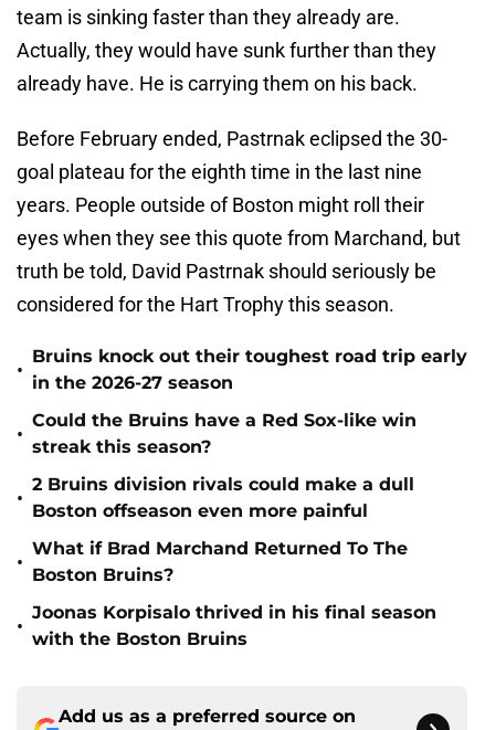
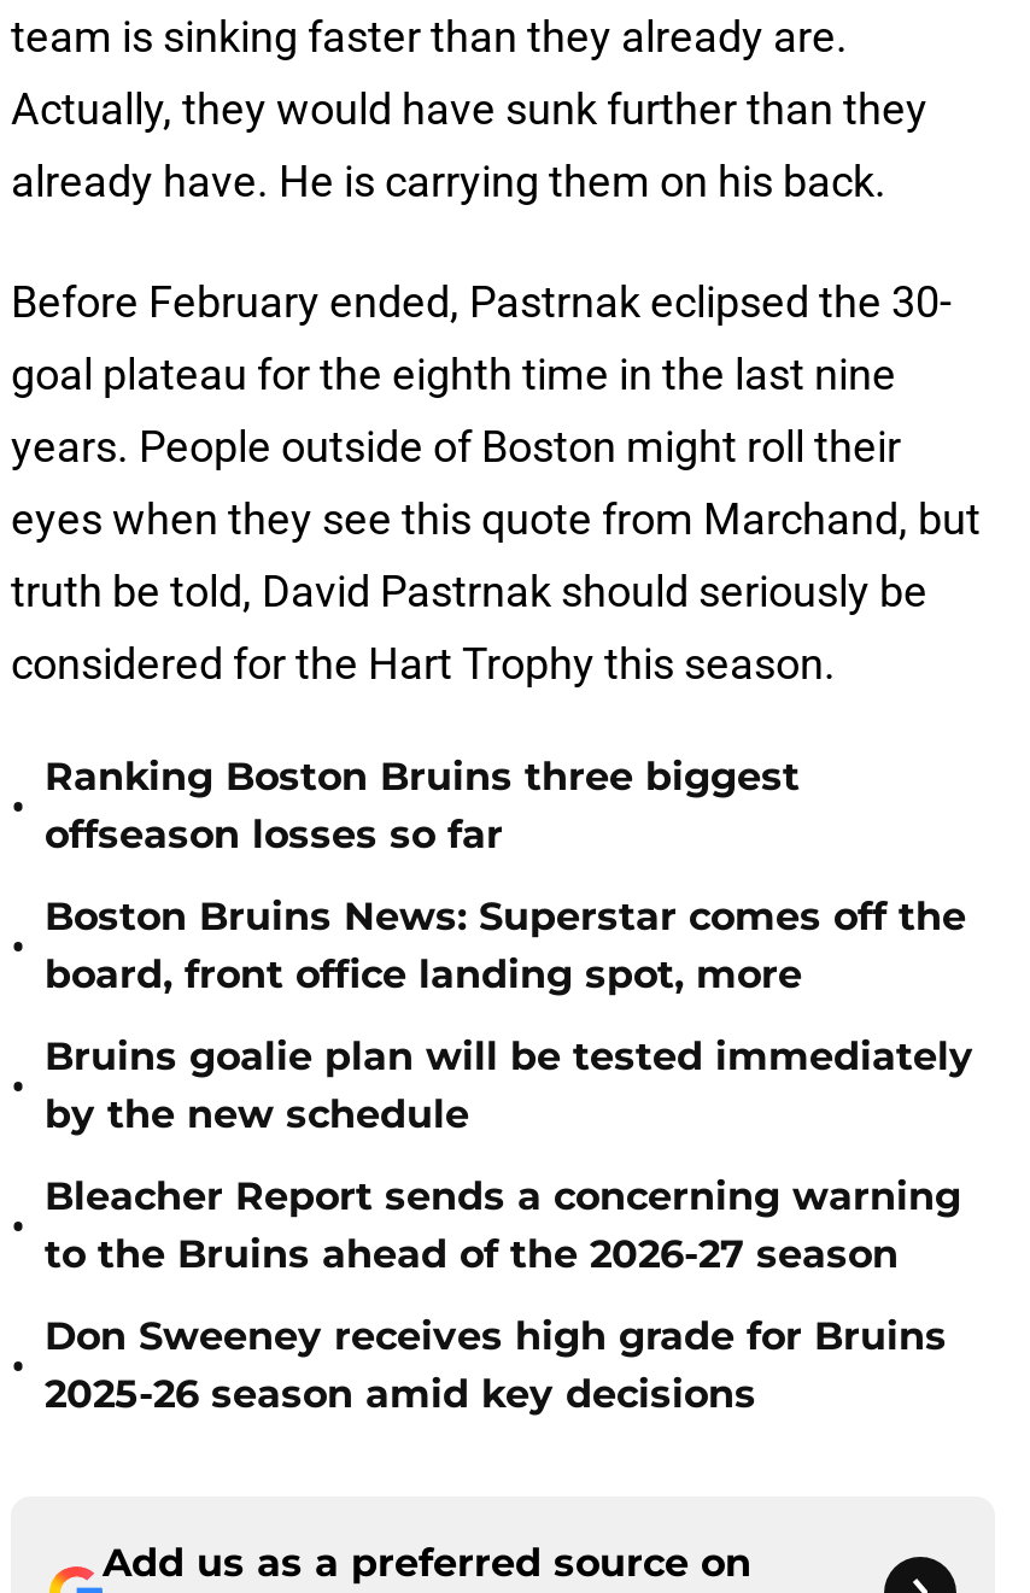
[32,346,467,393] Bruins knock out their toughest road trip early | in the 2026-27 season -> [45,754,800,857] Ranking Boston Bruins three biggest | offseason losses so far
[32,410,417,457] Could the Bruins have a Red Sox-like win | streak this season? -> [45,894,966,997] Boston Bruins News: Superstar comes off the | board, front office landing spot, more
[32,474,414,521] 2 Bruins division rivals could make a dull | Boston offseason even more painful -> [45,1033,973,1137] Bruins goalie plan will be tested immediately | by the new schedule
[32,538,408,585] What if Brad Marchand Returned To The | Boston Bruins? -> [45,1173,961,1277] Bleacher Report sends a concerning warning | to the Bruins ahead of the 2026-27 season
[32,602,436,649] Joonas Korpisalo thrived in his final season | with the Boston Bruins -> [45,1313,947,1417] Don Sweeney receives high grade for Bruins | 2025-26 season amid key decisions

